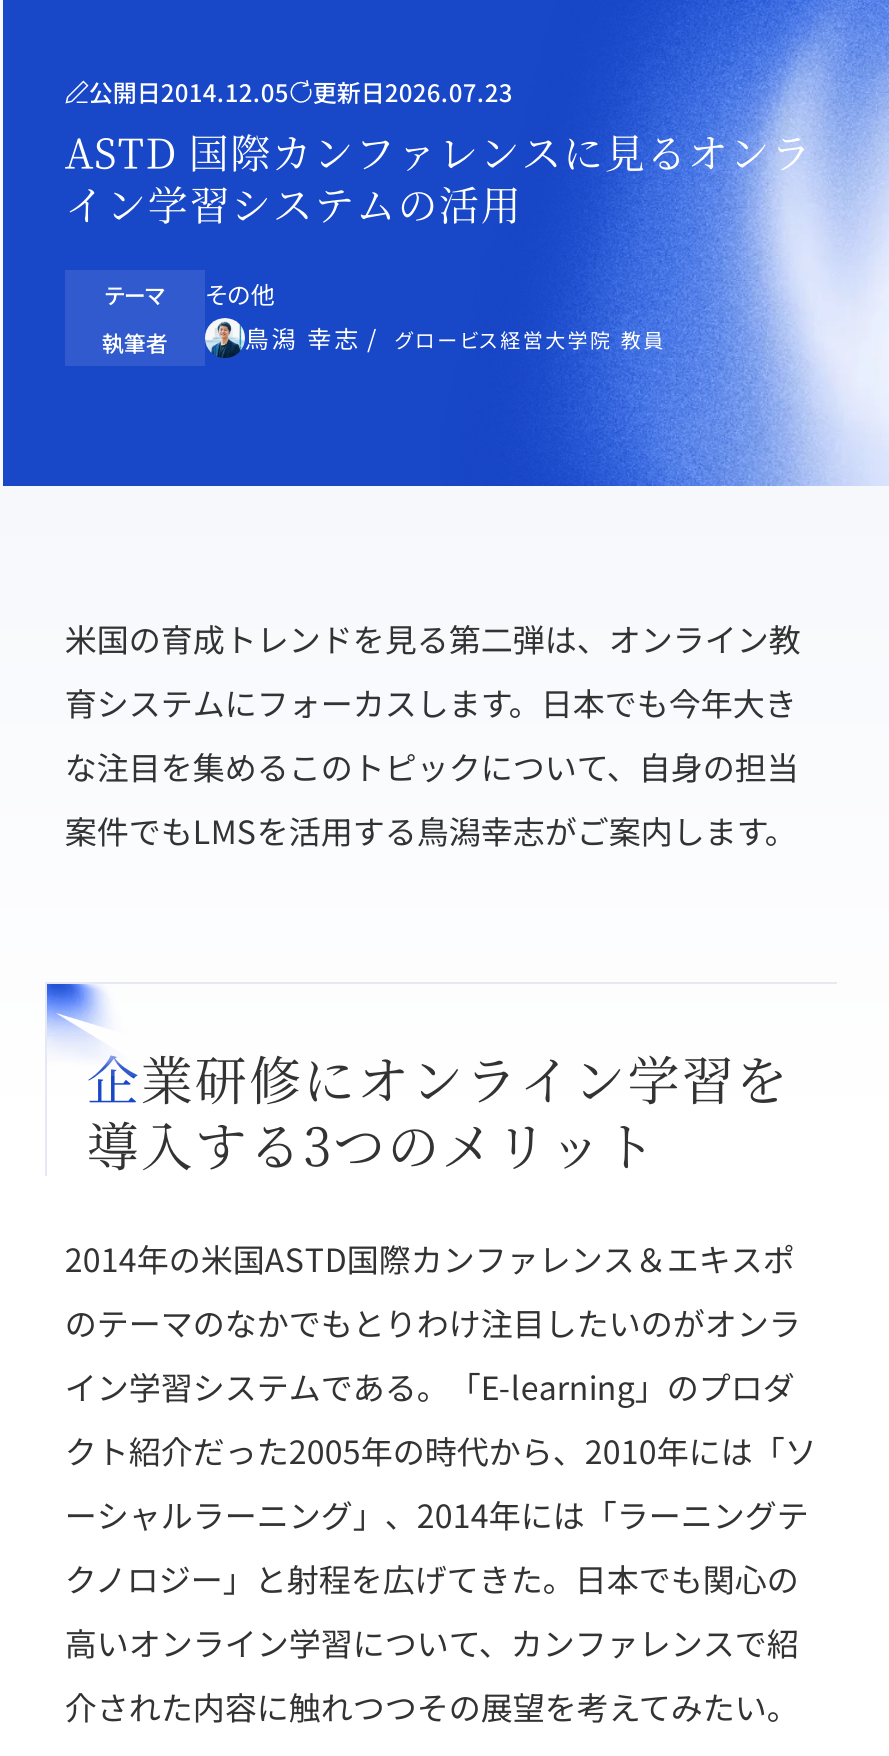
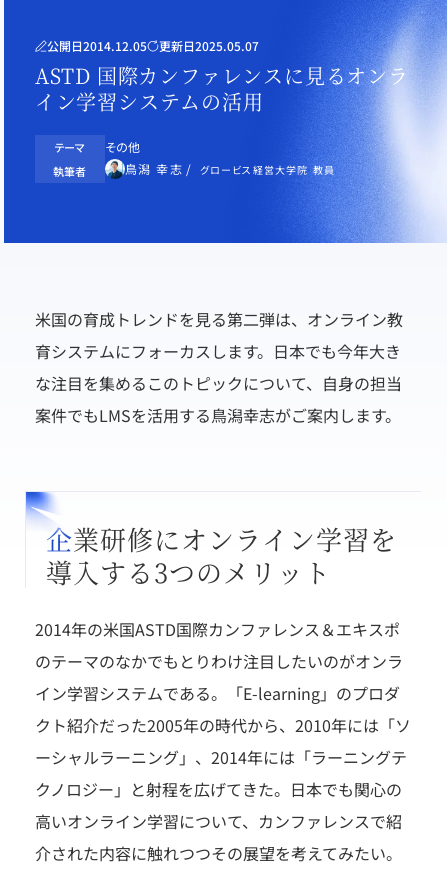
[89,74,513,108] 公開日2014.12.05 更新日2026.07.23 -> [47,37,259,54] 公開日2014.12.05 更新日2025.05.07

